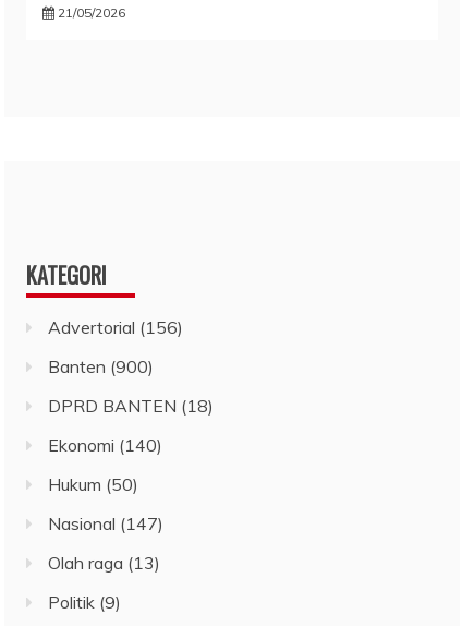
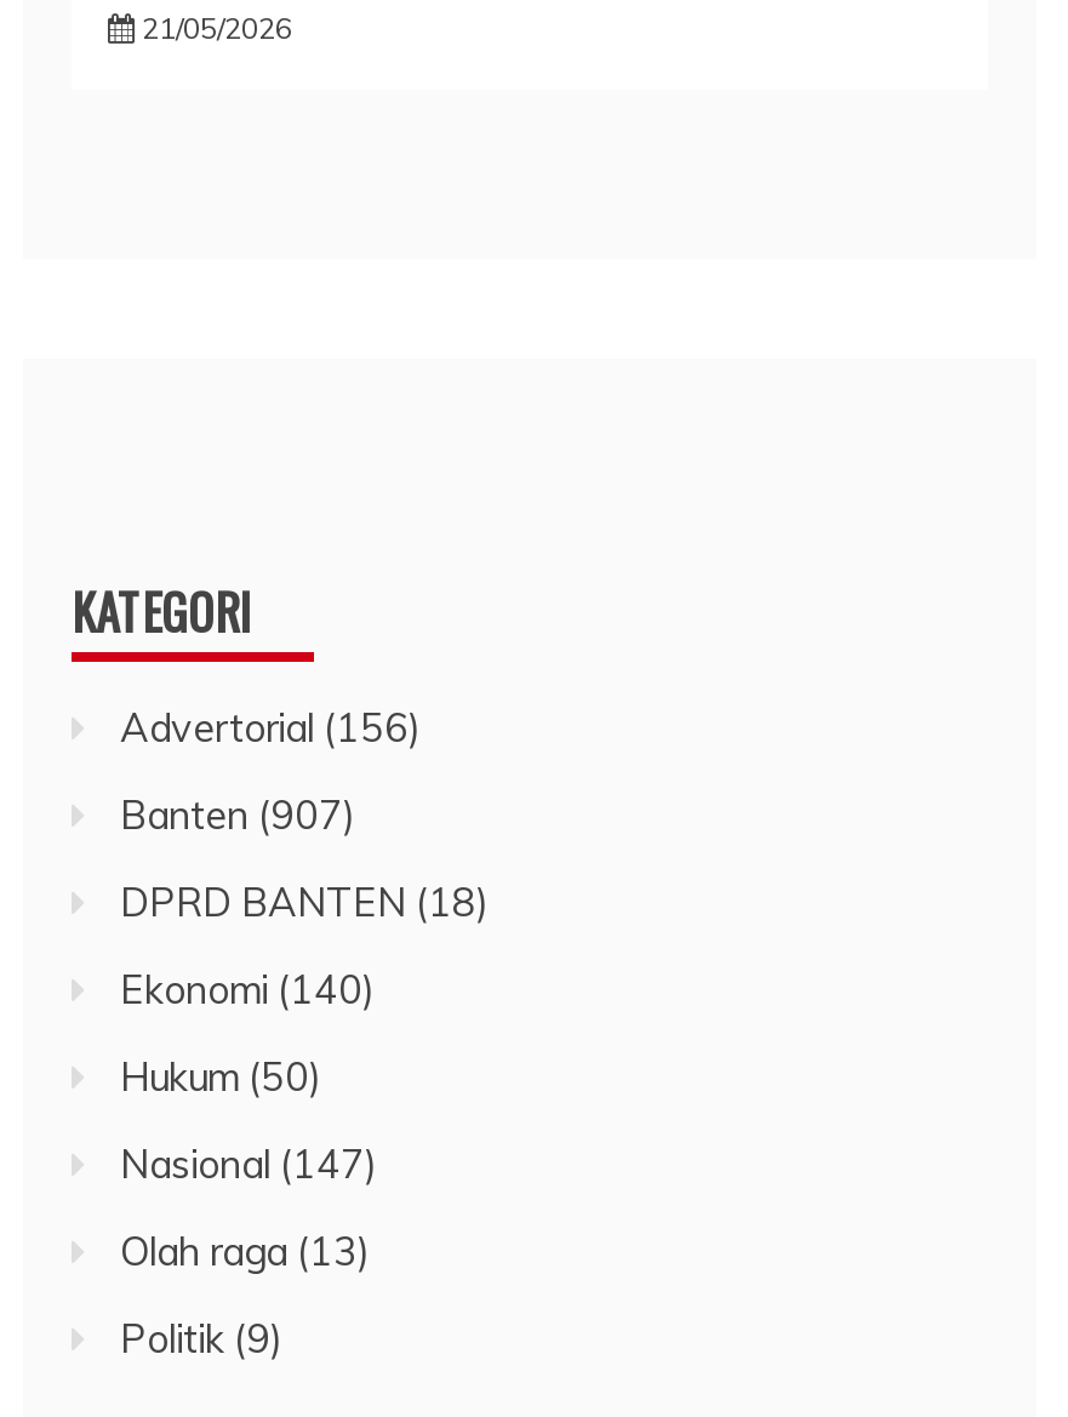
[48,356,154,378] Banten (900) -> [120,791,355,839] Banten (907)

